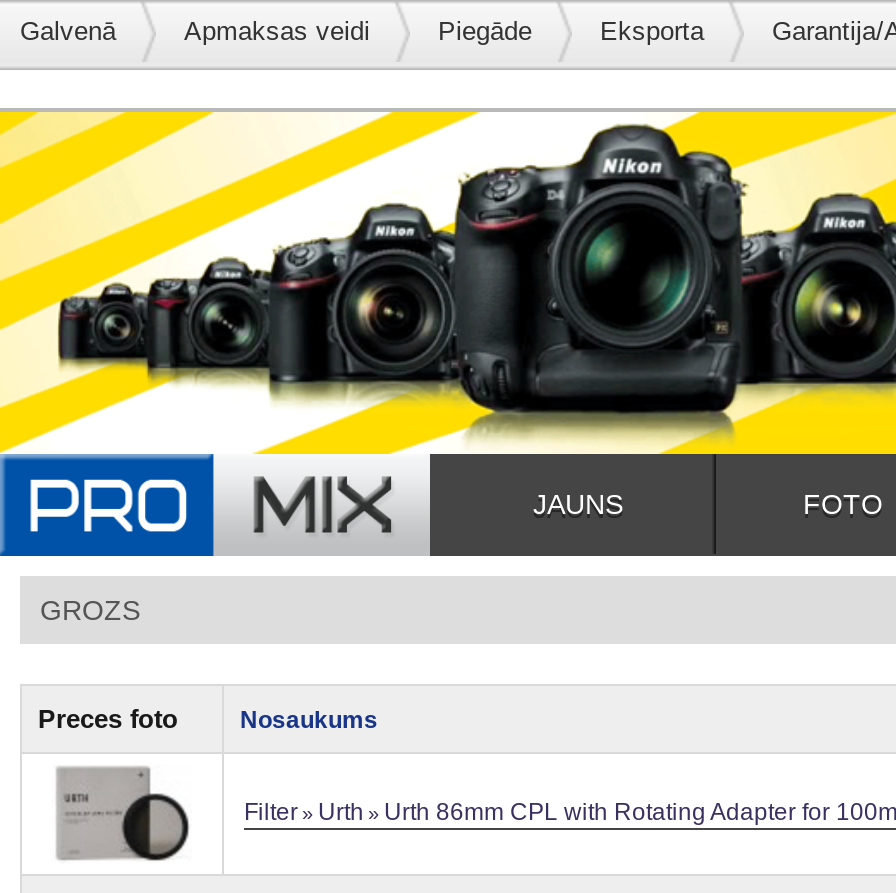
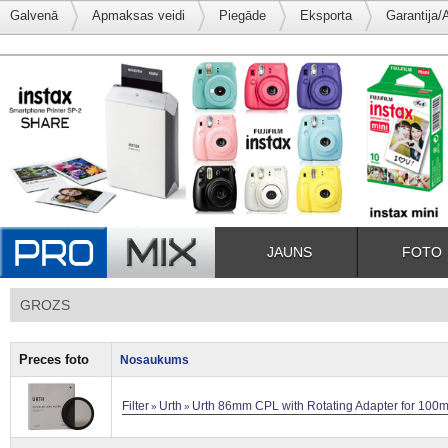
[6,110,890,456] [image] -> [3,56,445,228] [image]

